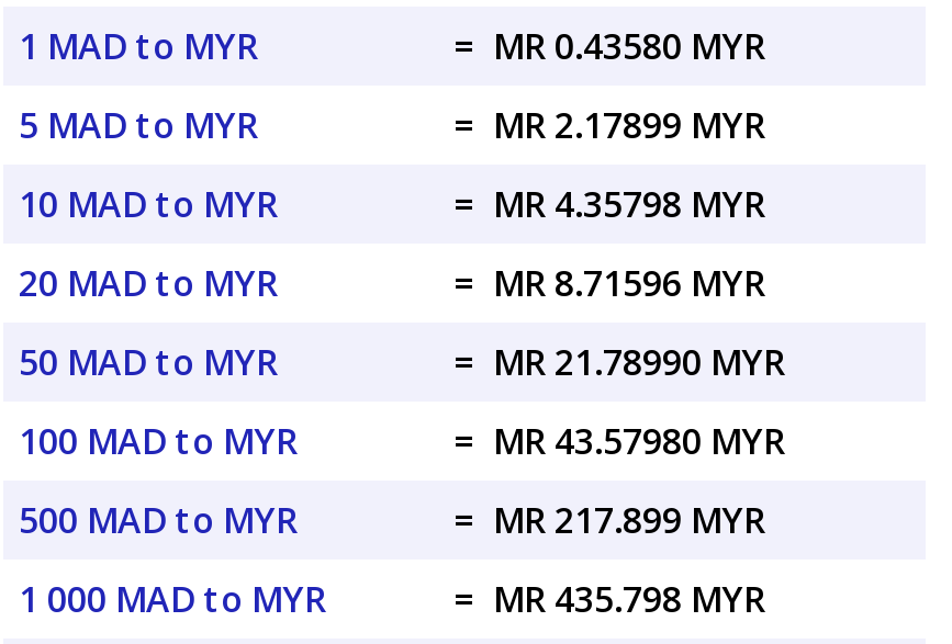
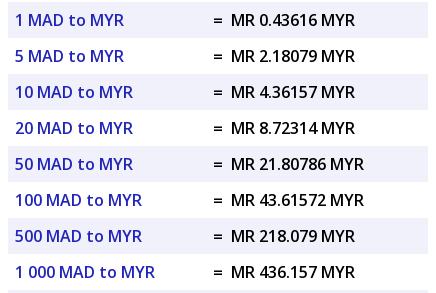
[453,22,765,70] = MR 0.43580 MYR -> [213,9,355,31] = MR 0.43616 MYR
[453,101,765,149] = MR 2.17899 MYR -> [213,45,355,67] = MR 2.18079 MYR
[453,180,765,228] = MR 4.35798 MYR -> [213,81,355,103] = MR 4.36157 MYR
[453,259,765,307] = MR 8.71596 MYR -> [213,117,355,139] = MR 8.72314 MYR
[453,338,785,386] = MR 21.78990 MYR -> [213,153,364,175] = MR 21.80786 MYR
[453,417,785,465] = MR 43.57980 MYR -> [213,189,364,211] = MR 43.61572 MYR
[453,496,765,544] = MR 217.899 MYR -> [213,225,355,247] = MR 218.079 MYR
[453,575,765,623] = MR 435.798 MYR -> [213,261,355,283] = MR 436.157 MYR

